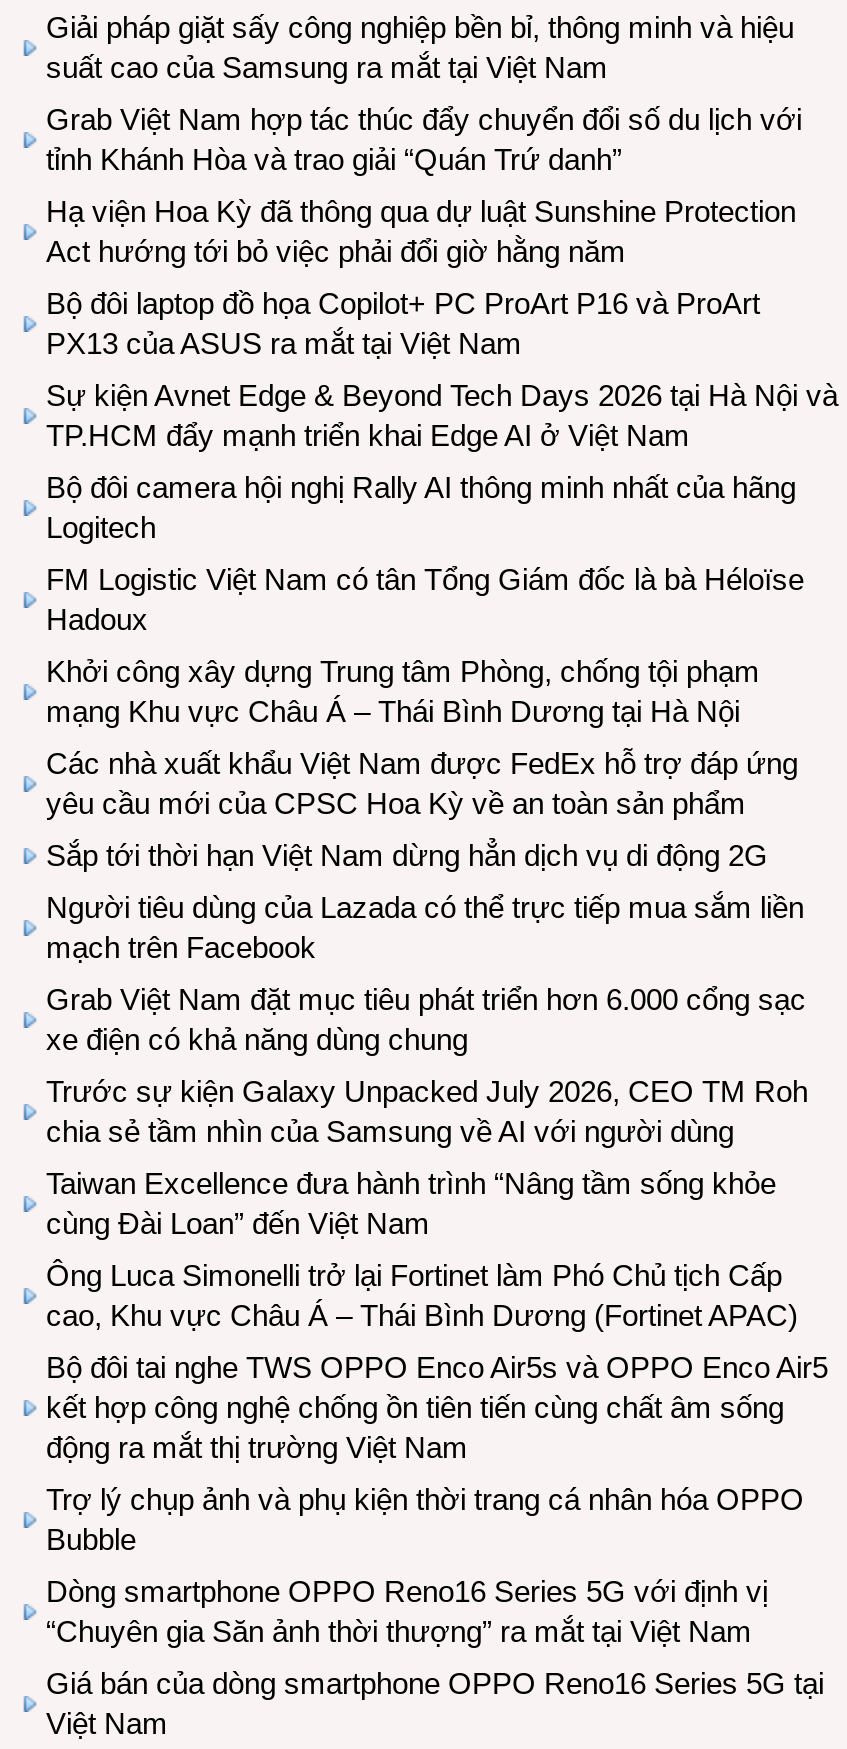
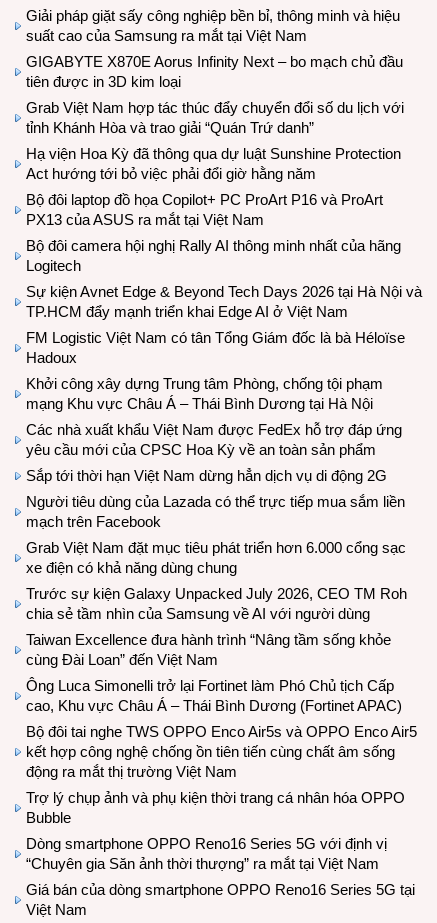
none -> [26,53,403,90] GIGABYTE X870E Aorus Infinity Next – bo mạch chủ đầu | tiên được in 3D kim loại
moved [46,378,838,452] -> [26,283,422,320]: Sự kiện Avnet Edge & Beyond Tech Days 2026 tại Hà Nội và | TP.HCM đẩy mạnh triển khai Edge AI ở Việt Nam

